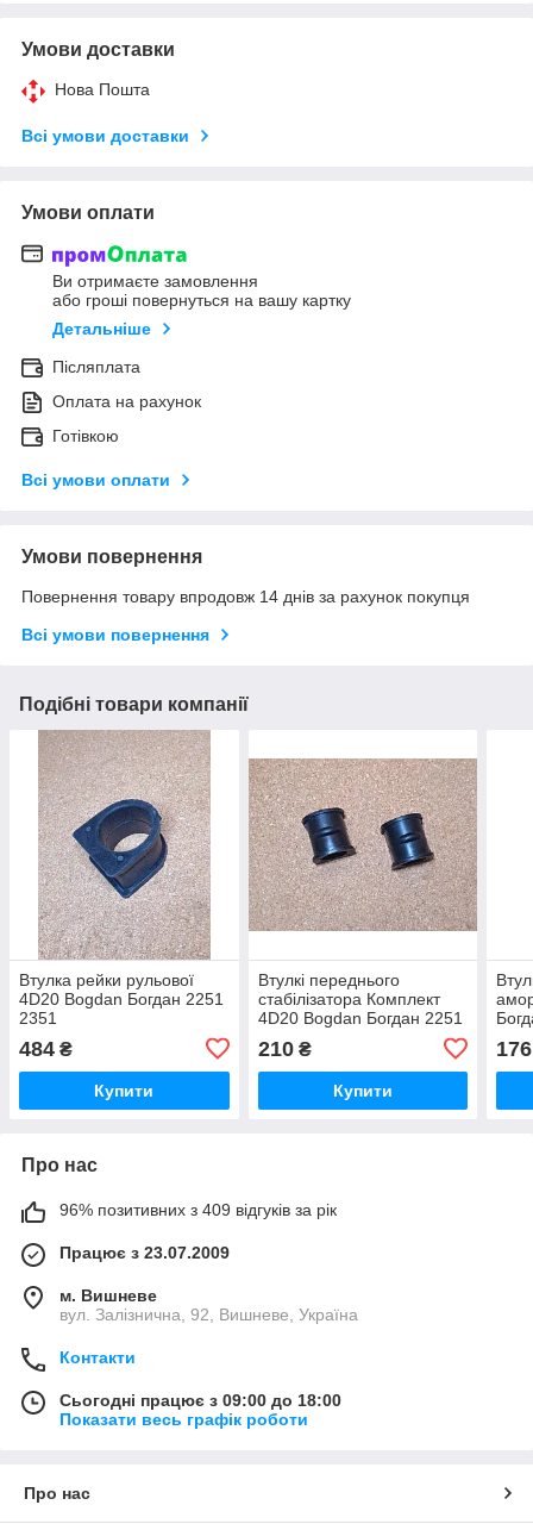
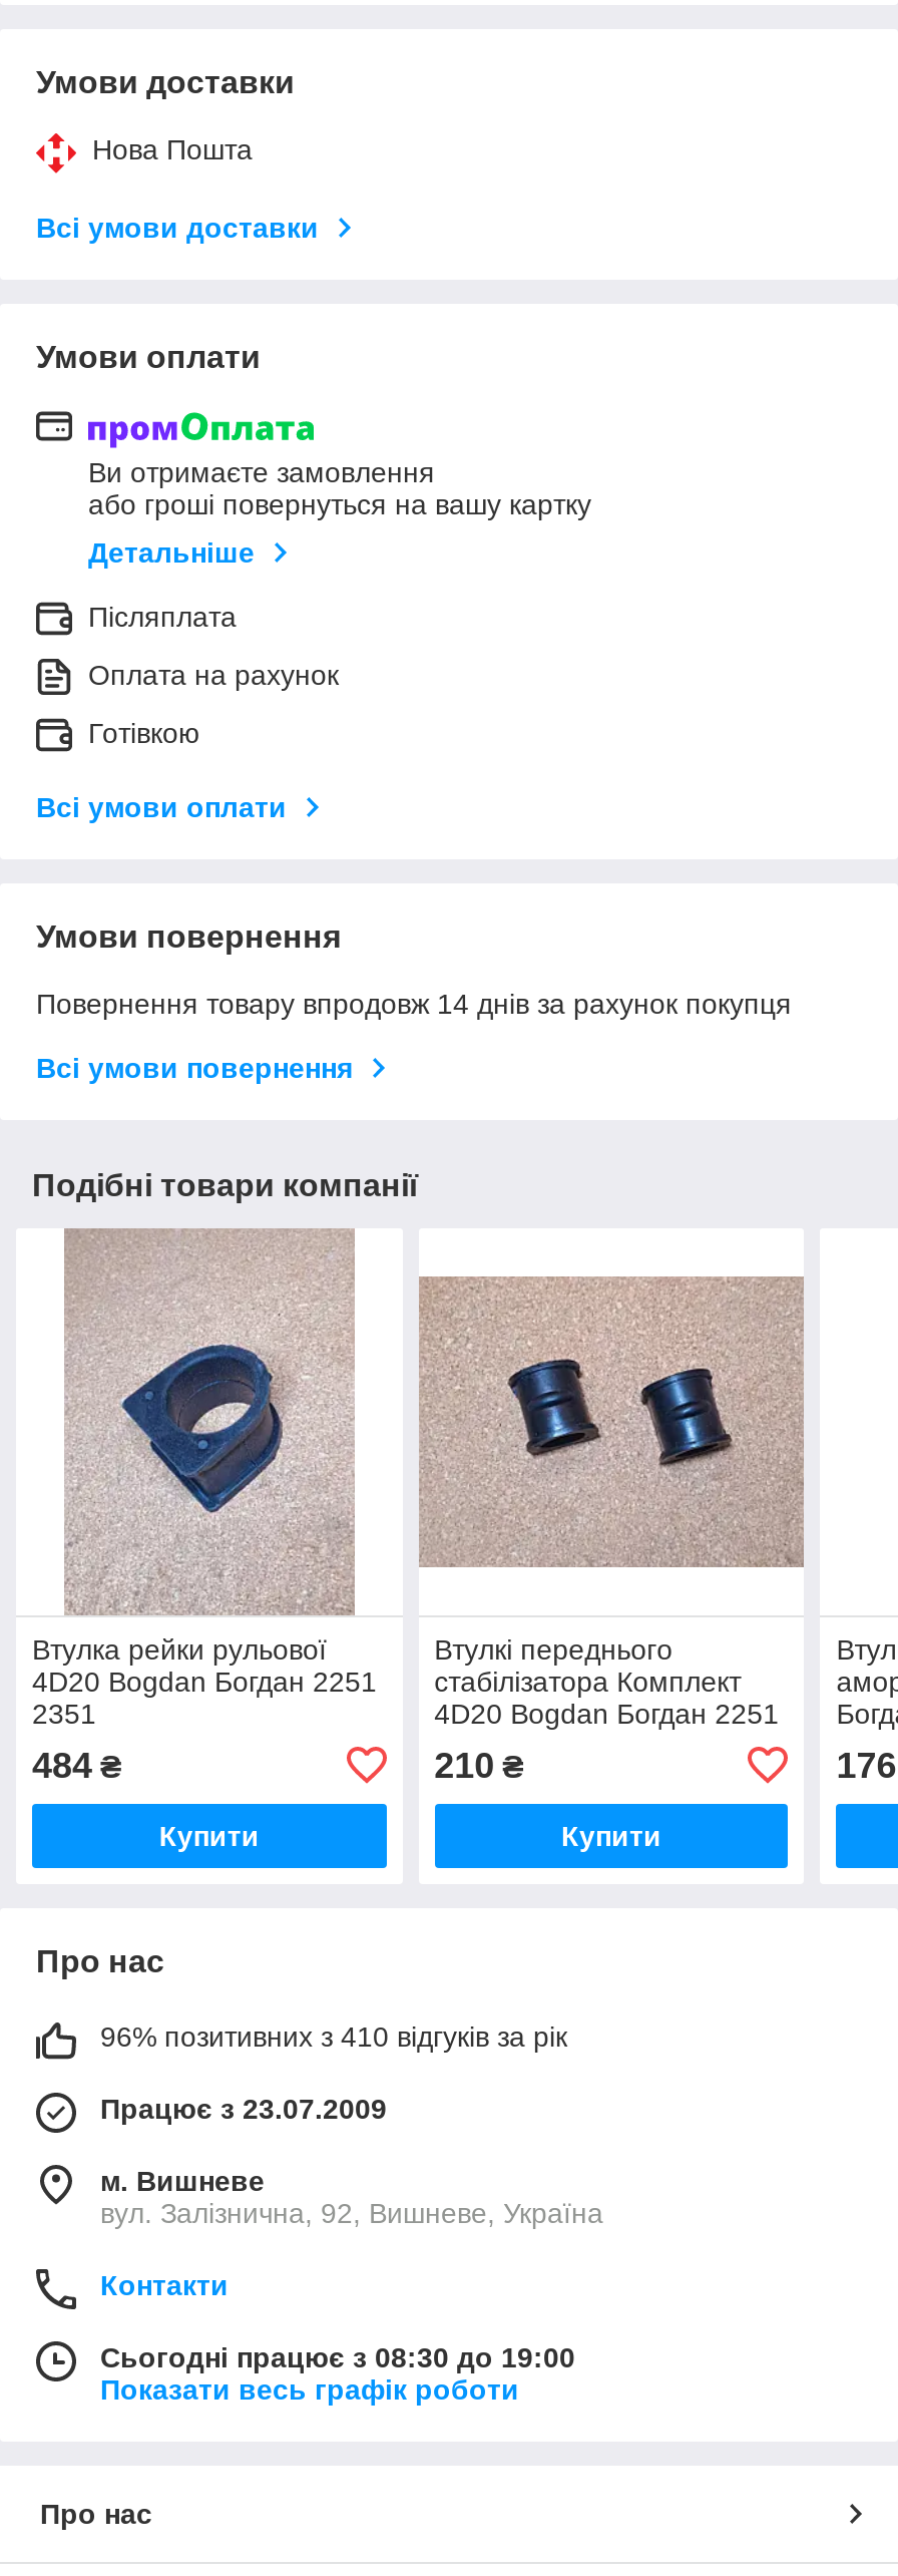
[59,1200,337,1219] 96% позитивних з 409 відгуків за рік -> [100,2020,567,2052] 96% позитивних з 410 відгуків за рік
[59,1390,341,1410] Сьогодні працює з 09:00 до 18:00 -> [100,2341,575,2373] Сьогодні працює з 08:30 до 19:00

